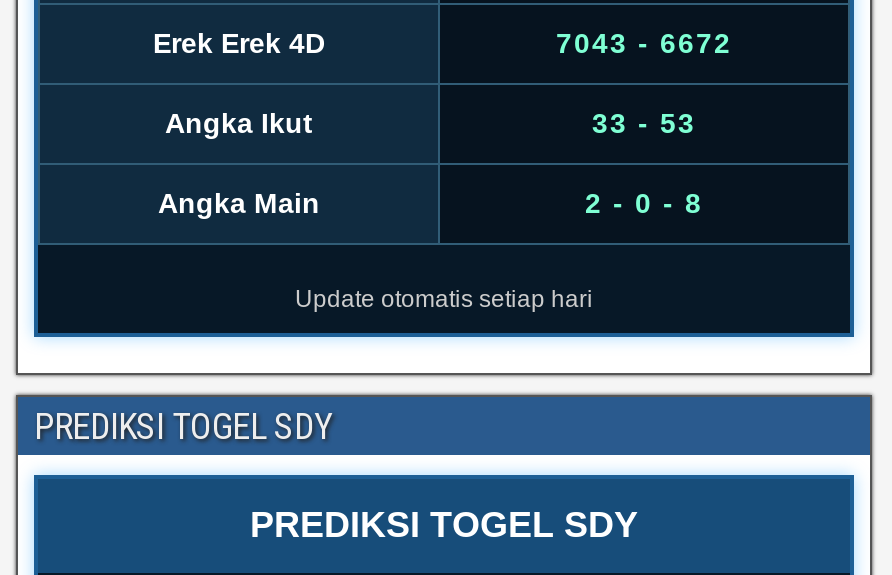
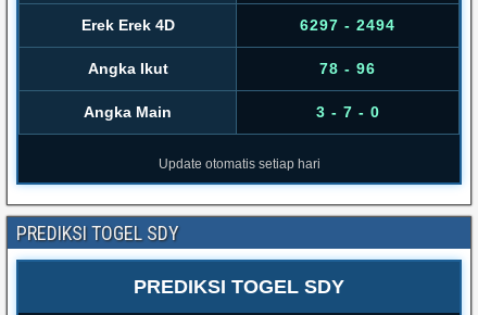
[556,27,732,59] 7043 - 6672 -> [300,16,395,34] 6297 - 2494
[592,107,696,139] 33 - 53 -> [319,60,376,77] 78 - 96
[585,187,703,219] 2 - 0 - 8 -> [316,103,380,121] 3 - 7 - 0

